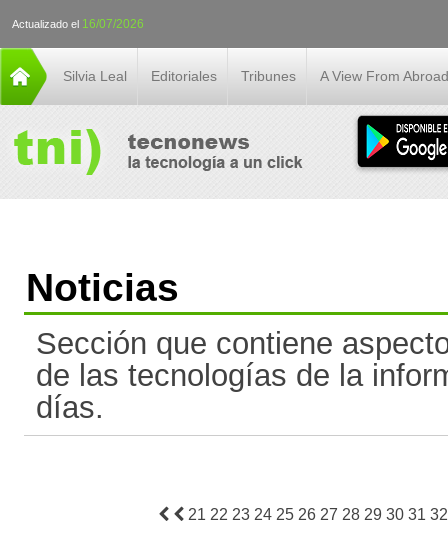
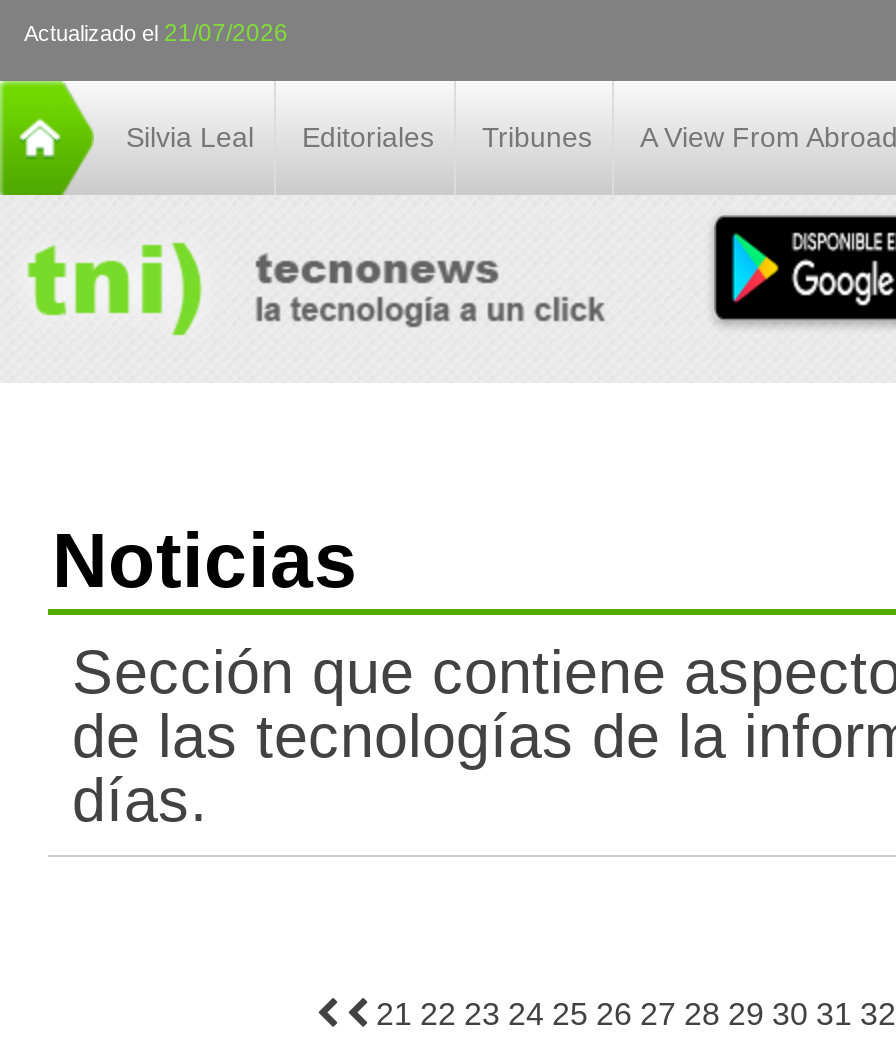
[12,17,144,31] Actualizado el 16/07/2026 -> [24,19,288,47] Actualizado el 21/07/2026

